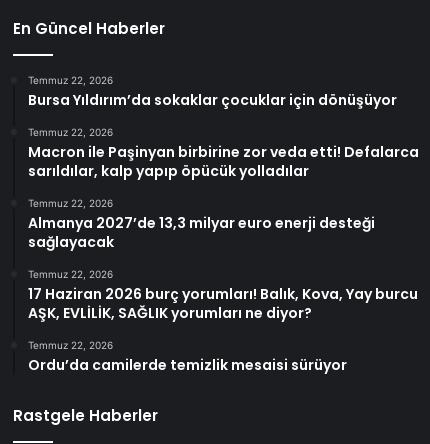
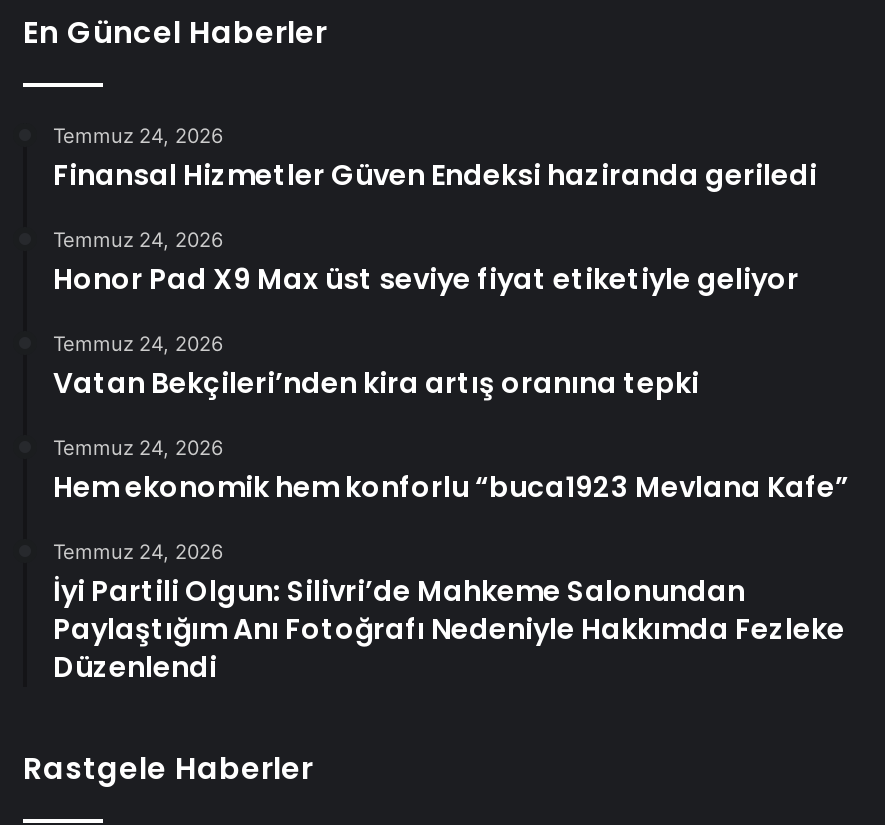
[28,73,397,109] Temmuz 22, 2026 | Bursa Yıldırım’da sokaklar çocuklar için dönüşüyor -> [53,122,817,194] Temmuz 24, 2026 | Finansal Hizmetler Güven Endeksi haziranda geriledi
[28,125,419,180] Temmuz 22, 2026 | Macron ile Paşinyan birbirine zor veda etti! Defalarca | sarıldılar, kalp yapıp öpücük yolladılar -> [53,226,799,298] Temmuz 24, 2026 | Honor Pad X9 Max üst seviye fiyat etiketiyle geliyor
[28,196,375,251] Temmuz 22, 2026 | Almanya 2027’de 13,3 milyar euro enerji desteği | sağlayacak -> [53,330,699,402] Temmuz 24, 2026 | Vatan Bekçileri’nden kira artış oranına tepki
[28,267,418,322] Temmuz 22, 2026 | 17 Haziran 2026 burç yorumları! Balık, Kova, Yay burcu | AŞK, EVLİLİK, SAĞLIK yorumları ne diyor? -> [53,434,849,506] Temmuz 24, 2026 | Hem ekonomik hem konforlu “buca1923 Mevlana Kafe”
[28,338,350,374] Temmuz 22, 2026 | Ordu’da camilerde temizlik mesaisi sürüyor -> [53,538,845,686] Temmuz 24, 2026 | İyi Partili Olgun: Silivri’de Mahkeme Salonundan | Paylaştığım Anı Fotoğrafı Nedeniyle Hakkımda Fezleke | Düzenlendi

